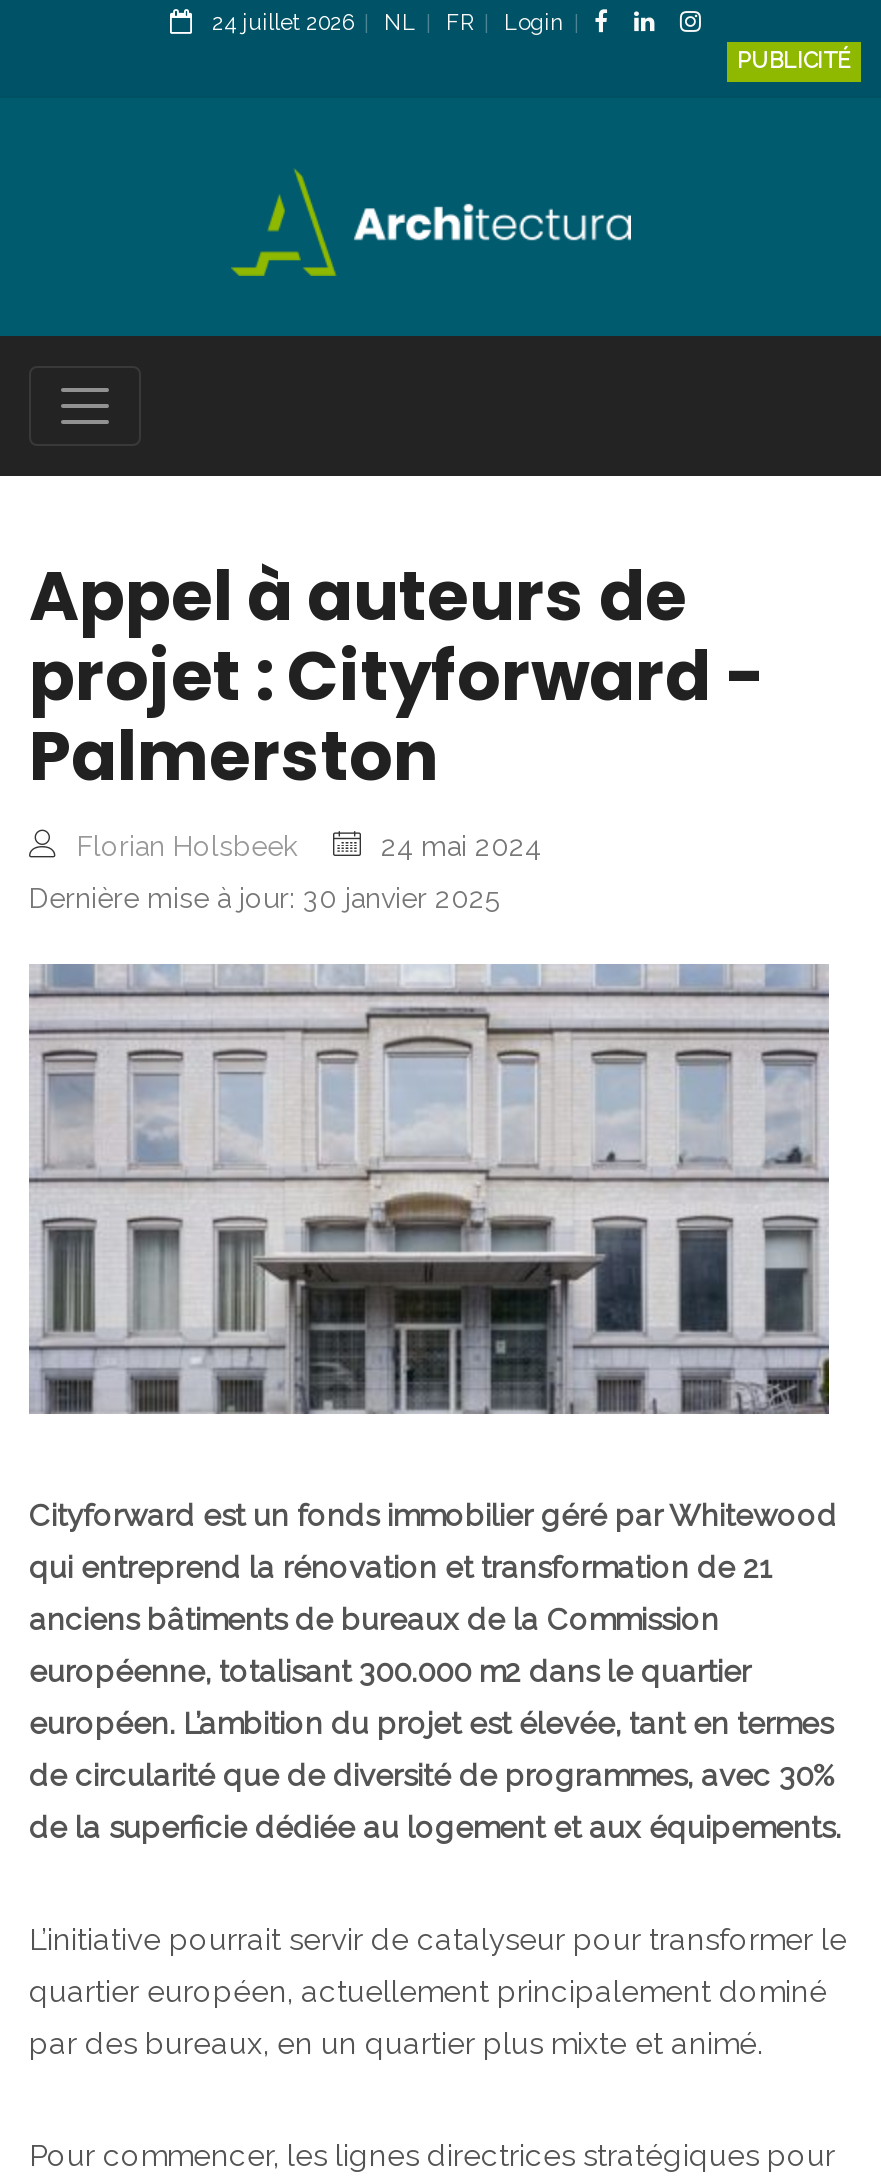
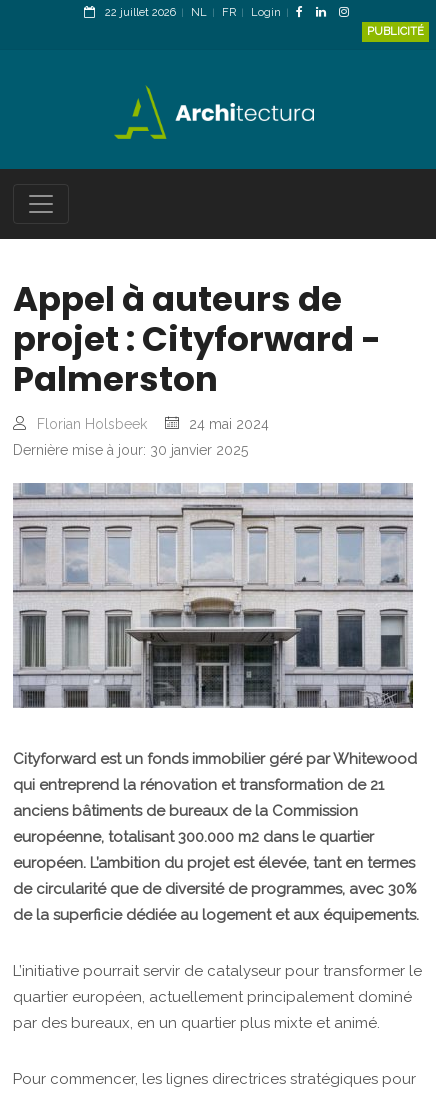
[212,10,564,36] 24 juillet 2026 NL FR Login -> [104,6,280,19] 22 juillet 2026 NL FR Login

